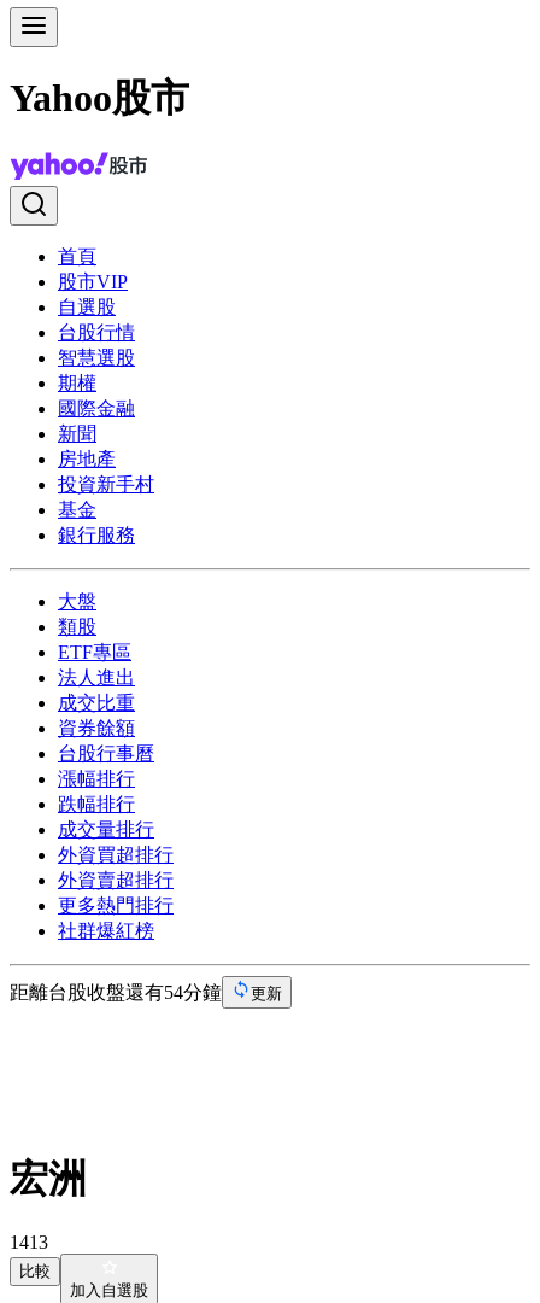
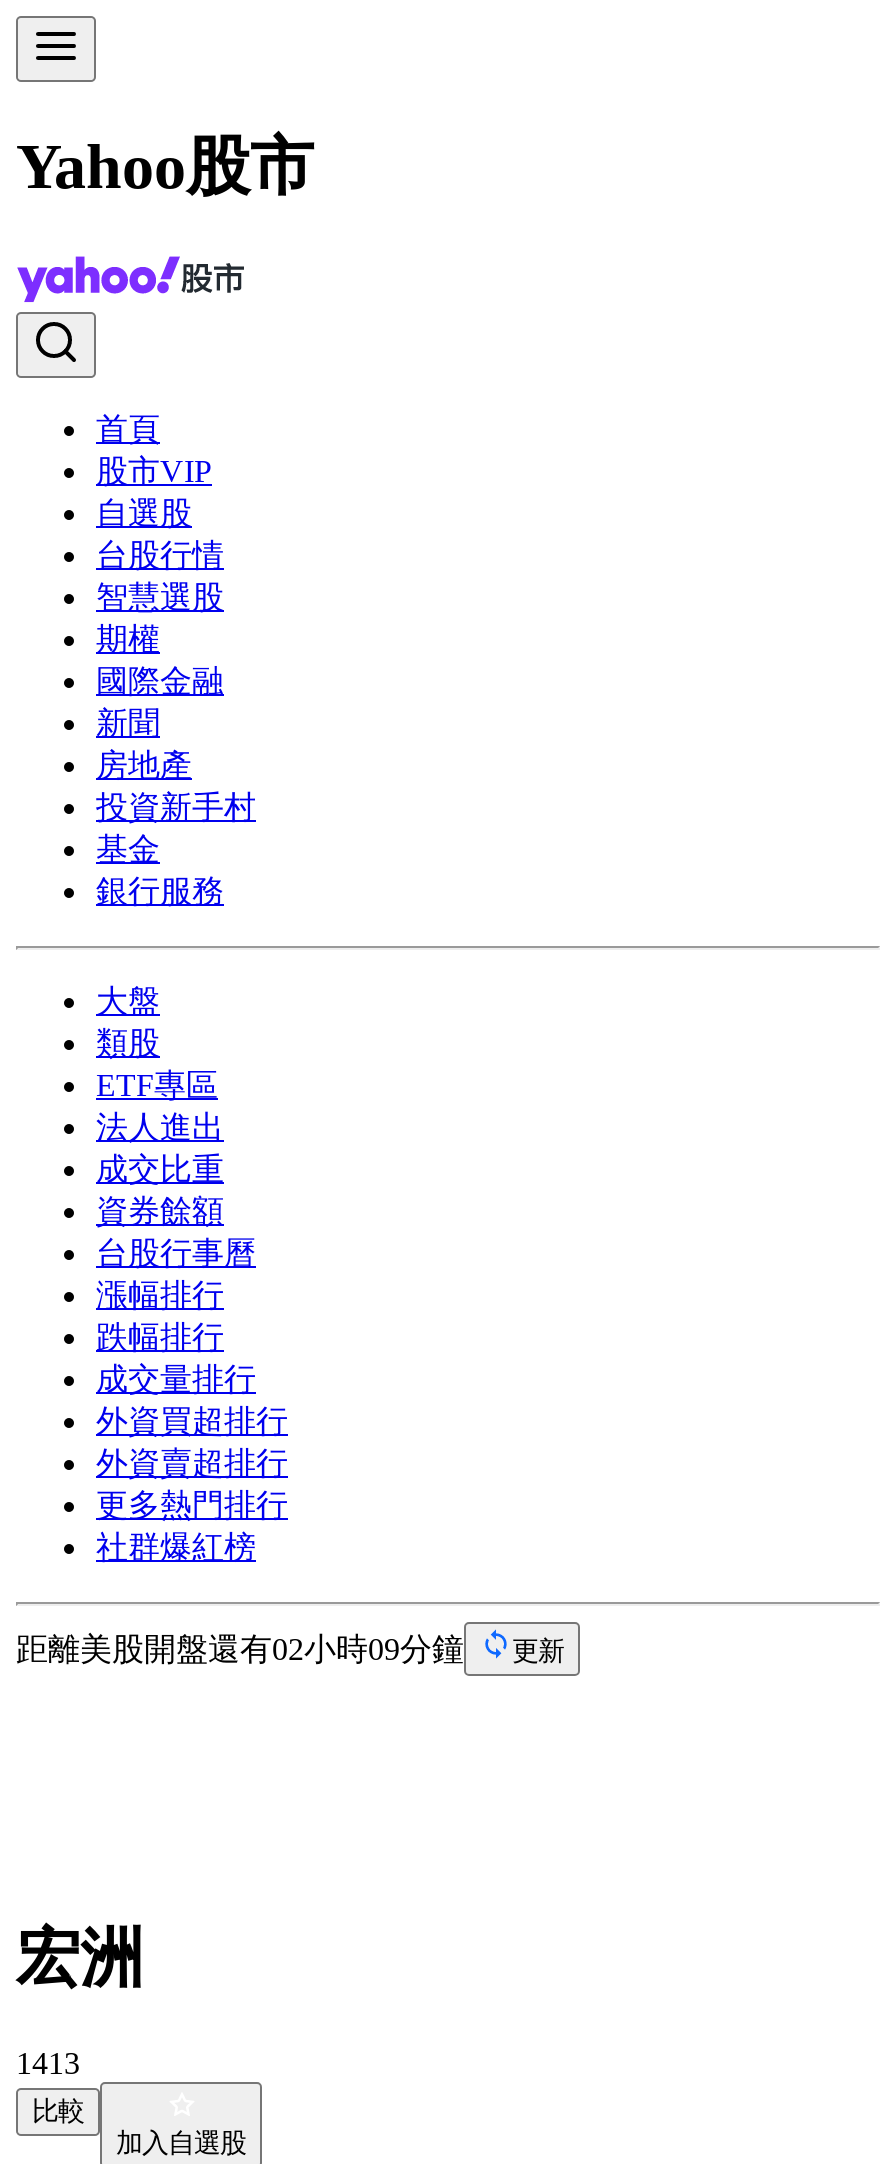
[10,982,222,1002] 距離台股收盤還有54分鐘 -> [16,1632,464,1666] 距離美股開盤還有02小時09分鐘

